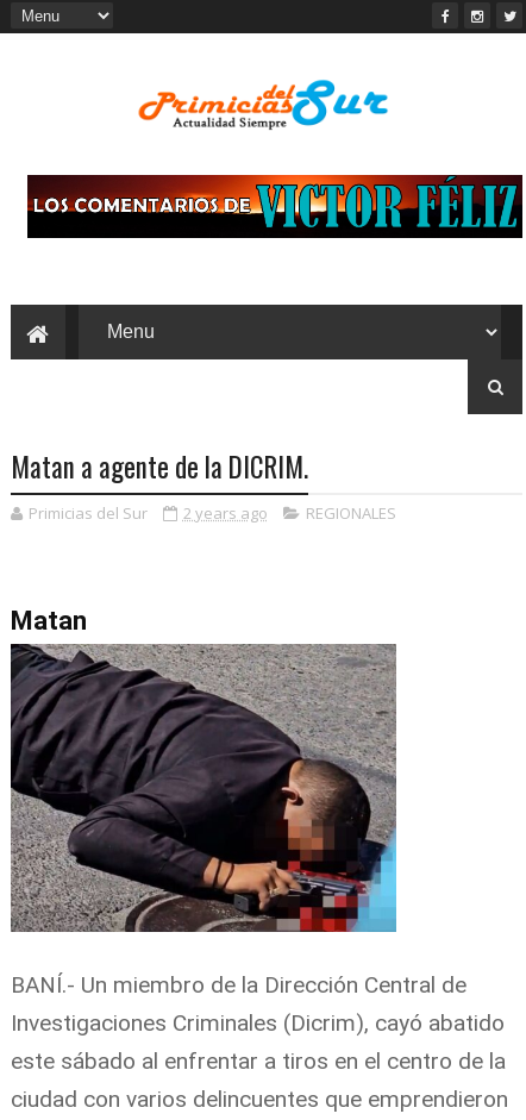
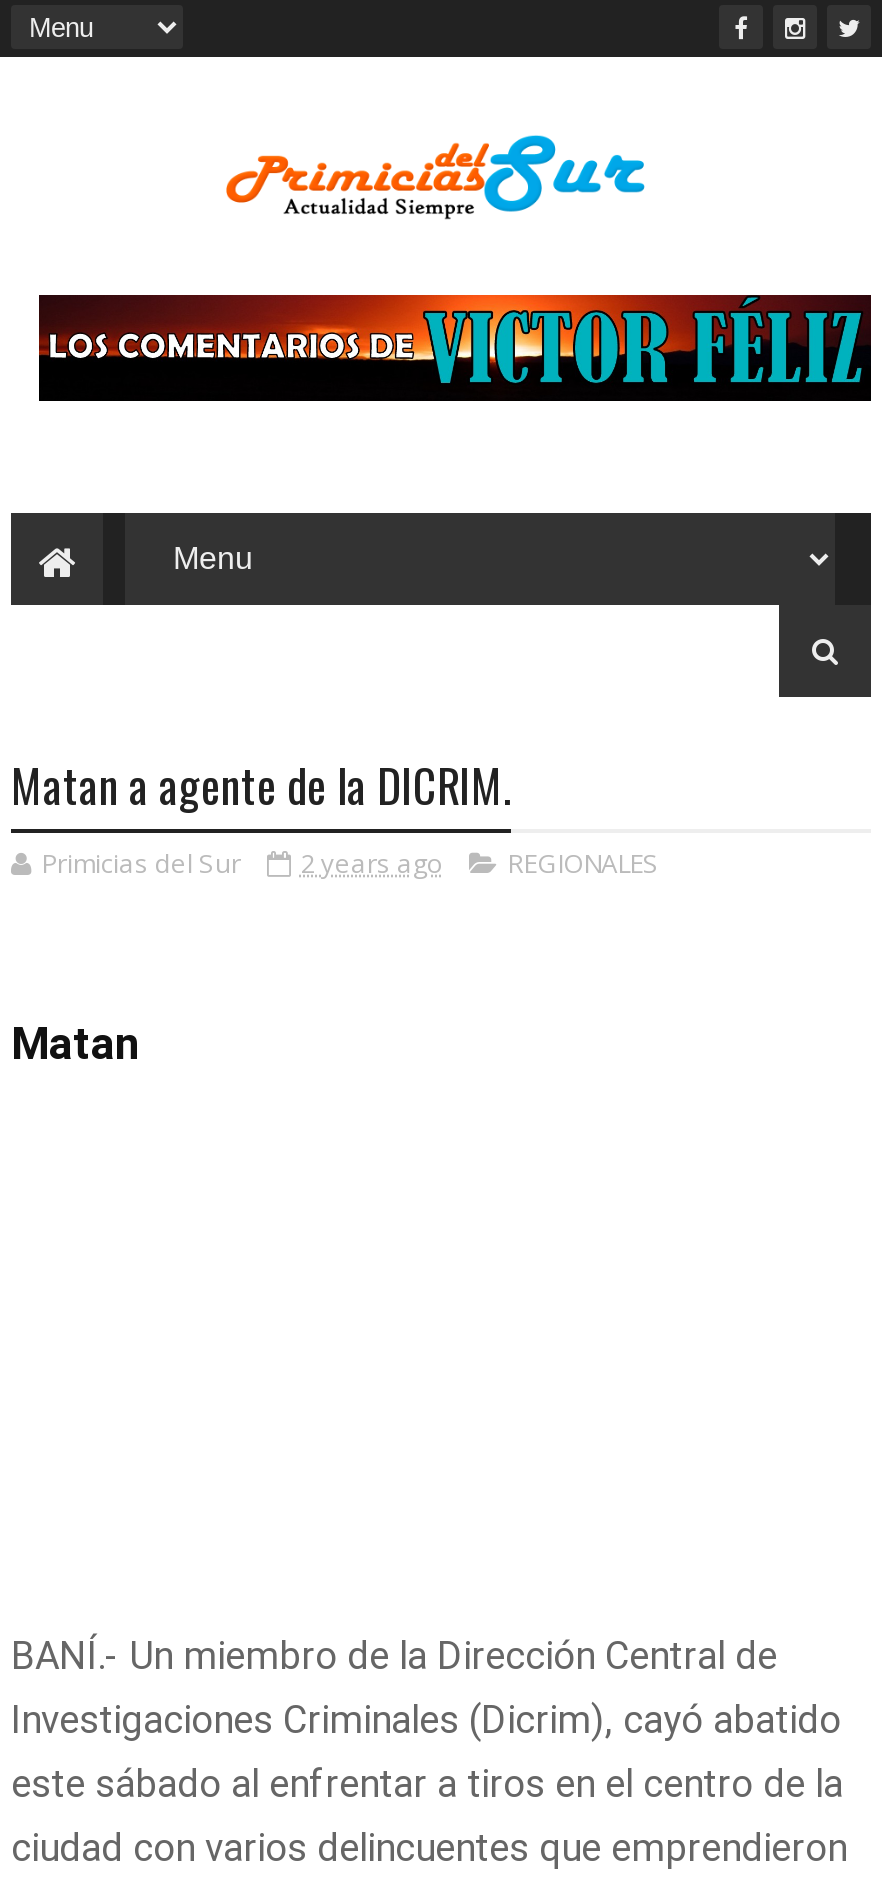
[10,643,397,933] [image] -> none

